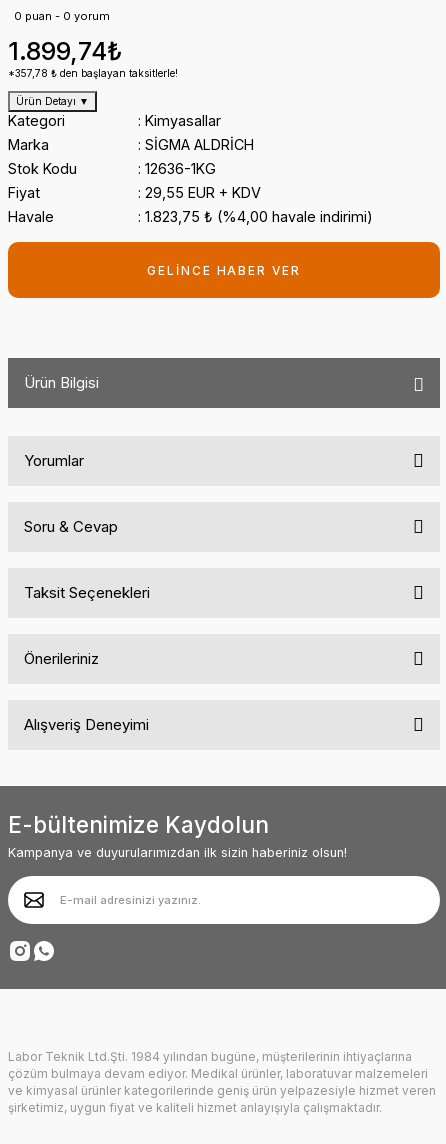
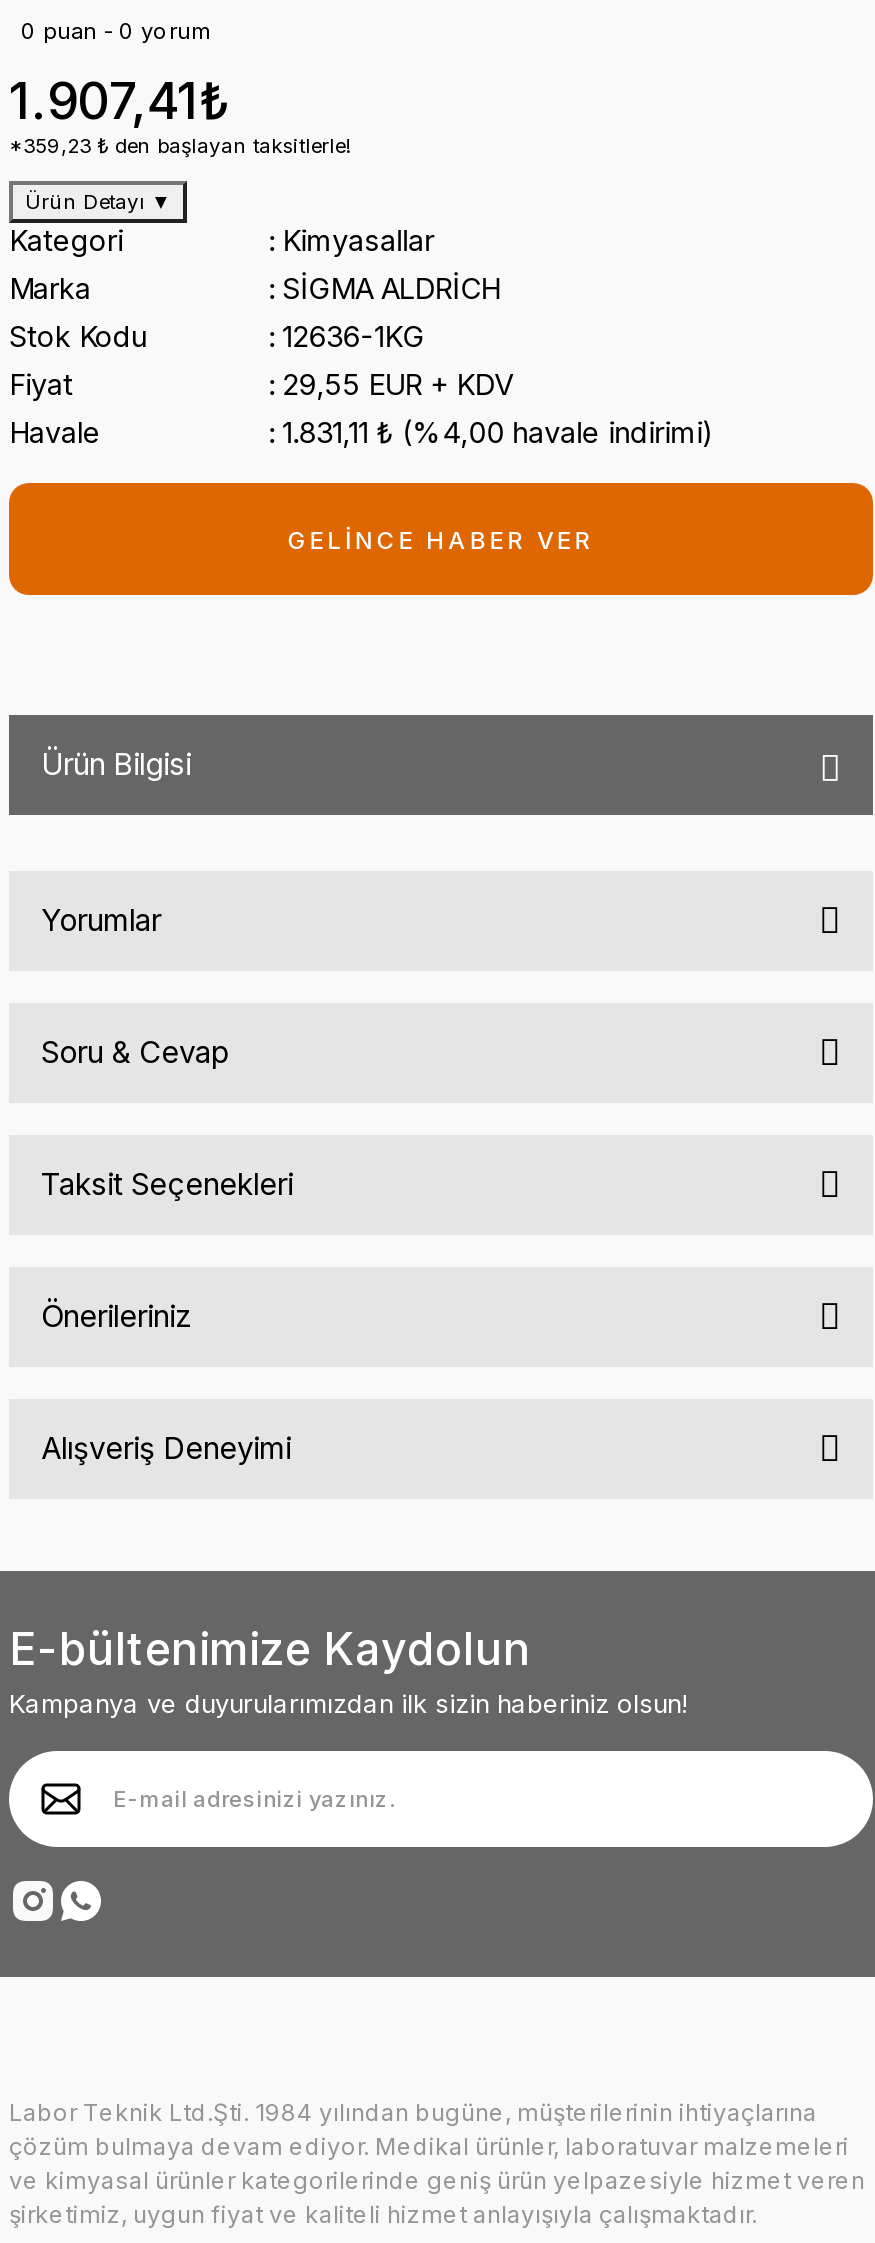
[8,36,122,66] 1.899,74₺ -> [9,71,229,131] 1.907,41₺
[8,67,178,79] *357,78 ₺ den başlayan taksitlerle! -> [9,133,351,157] *359,23 ₺ den başlayan taksitlerle!
[145,208,373,225] 1.823,75 ₺ (%4,00 havale indirimi) -> [282,415,714,449] 1.831,11 ₺ (%4,00 havale indirimi)

